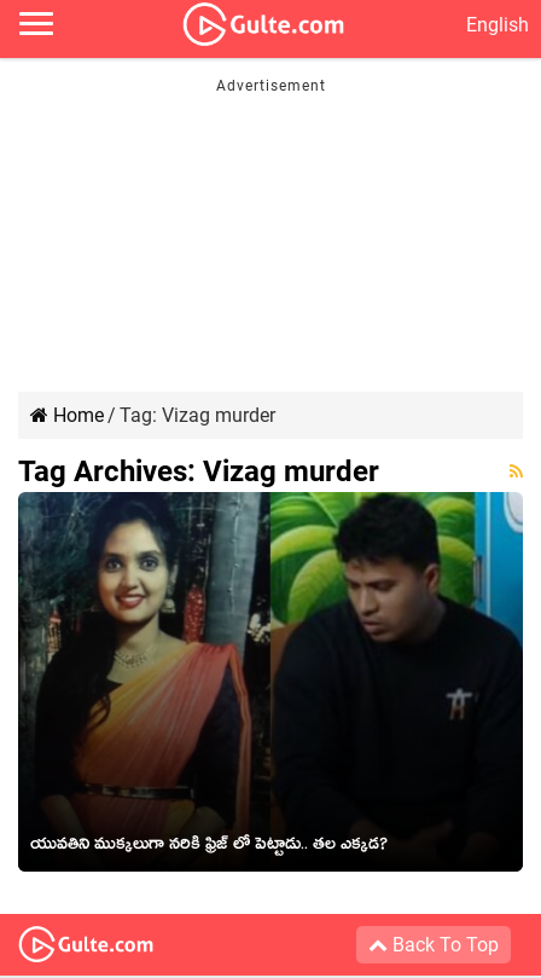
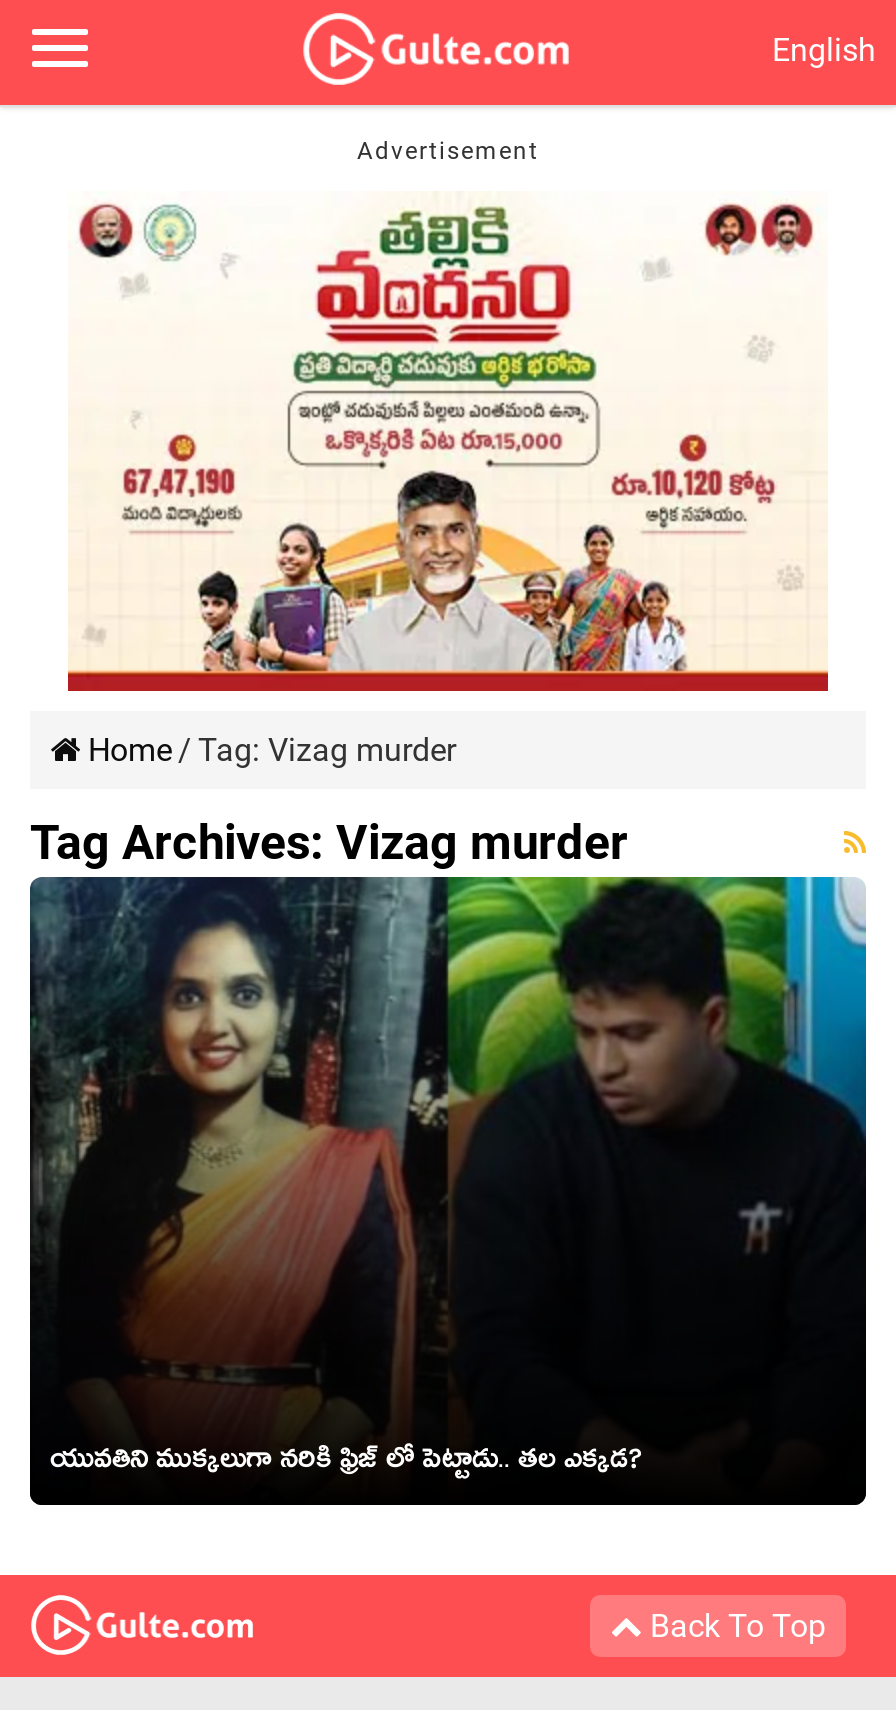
none -> [66,201,830,693] [image]

